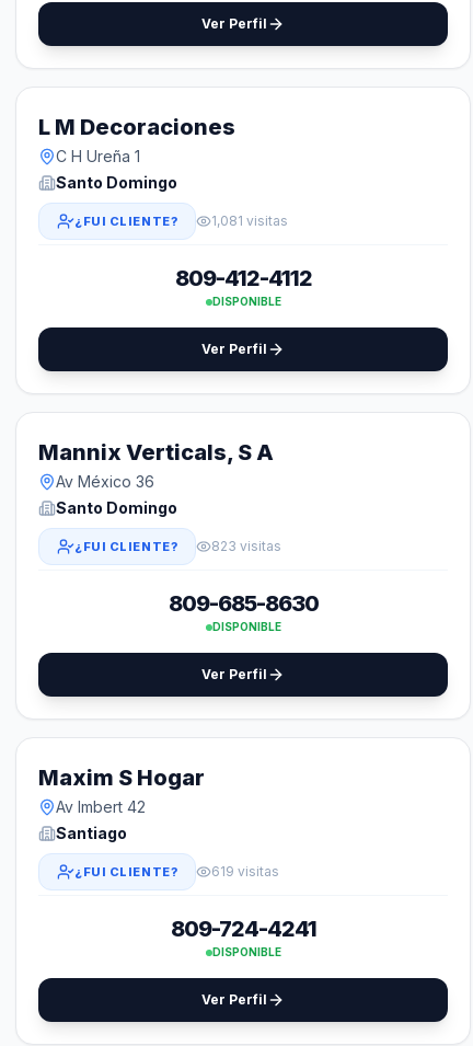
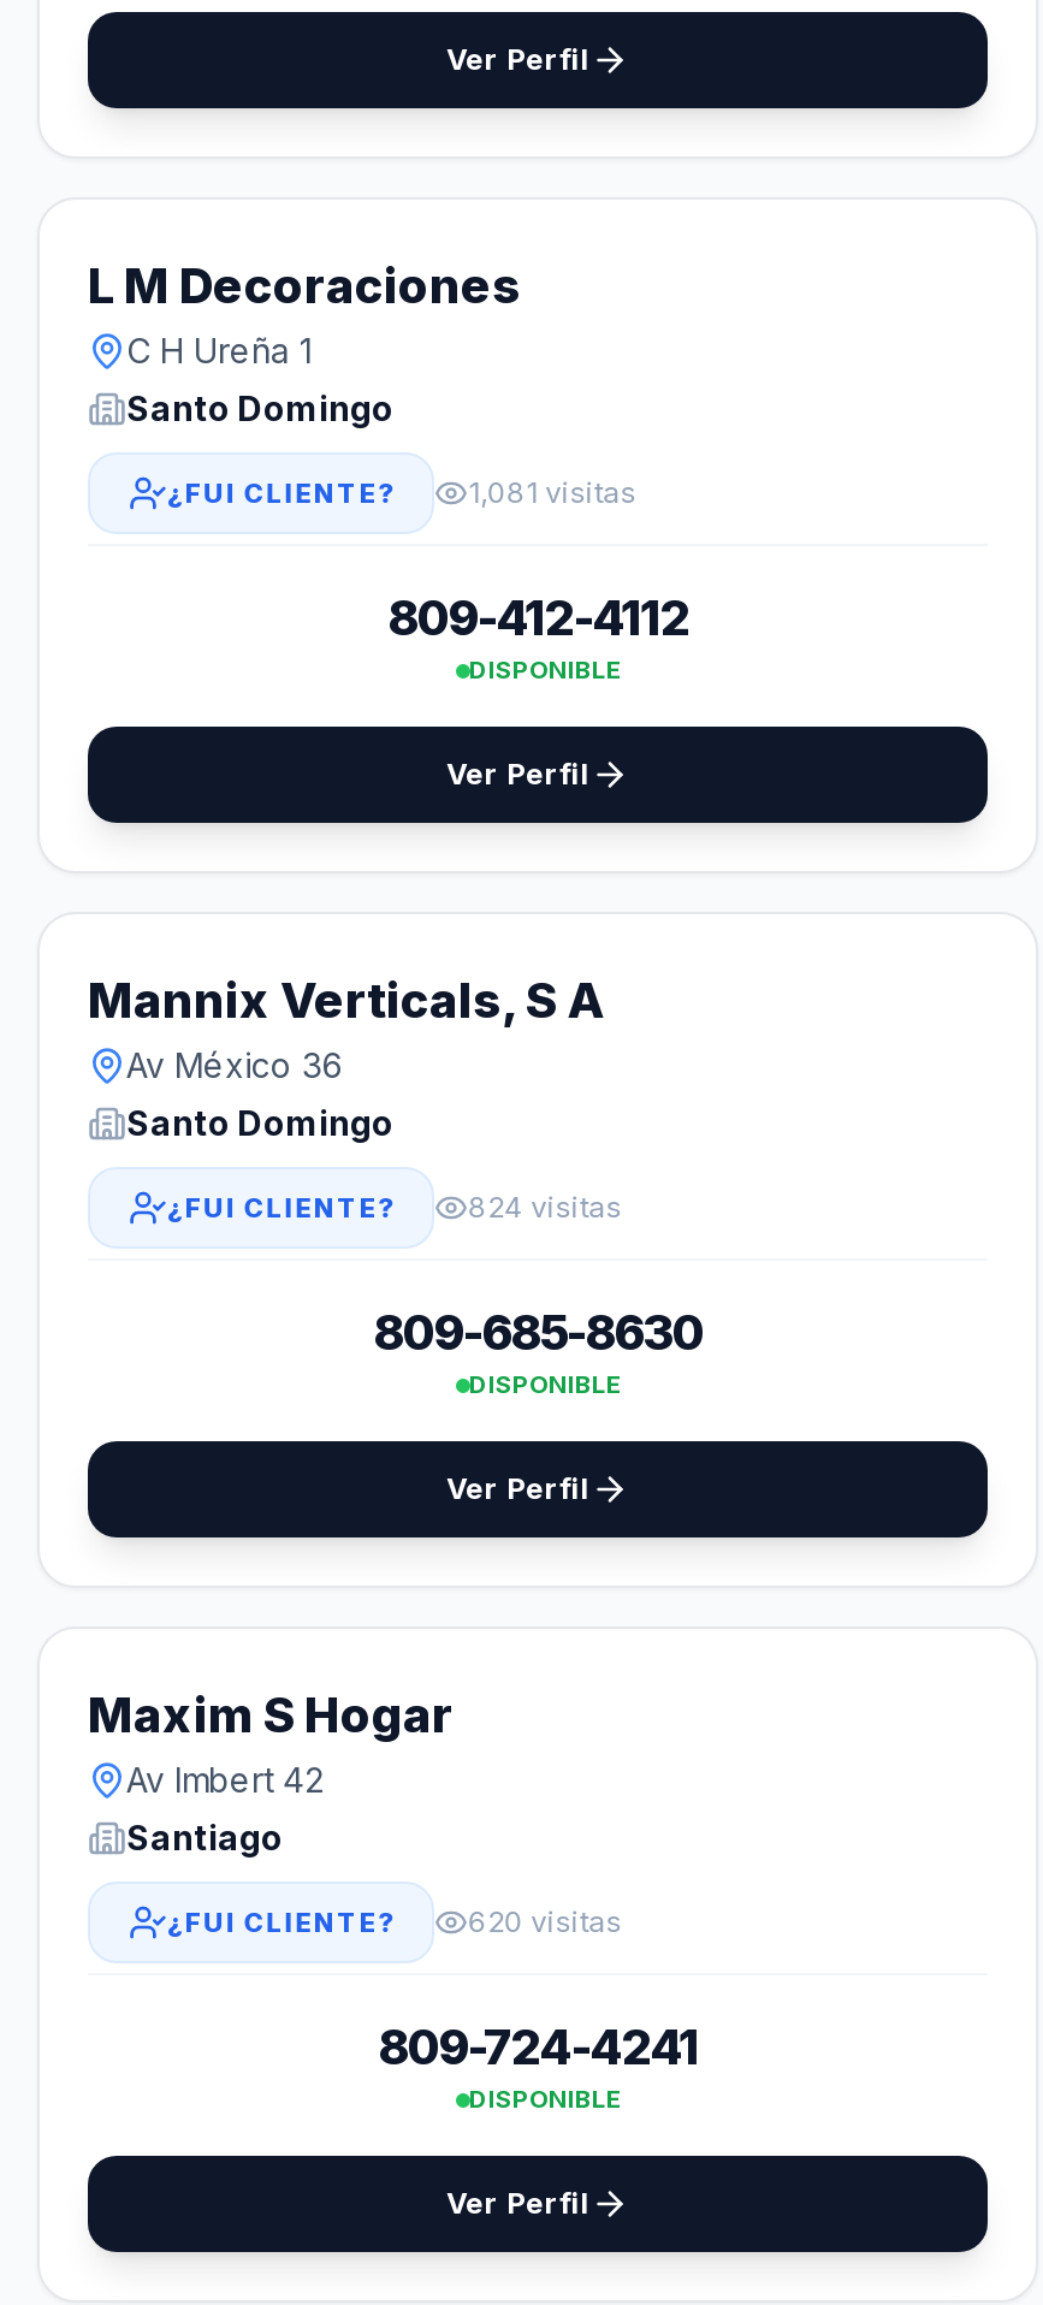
[211,538,282,554] 823 visitas -> [468,1189,622,1225] 824 visitas
[211,863,279,880] 619 visitas -> [468,1903,622,1939] 620 visitas

